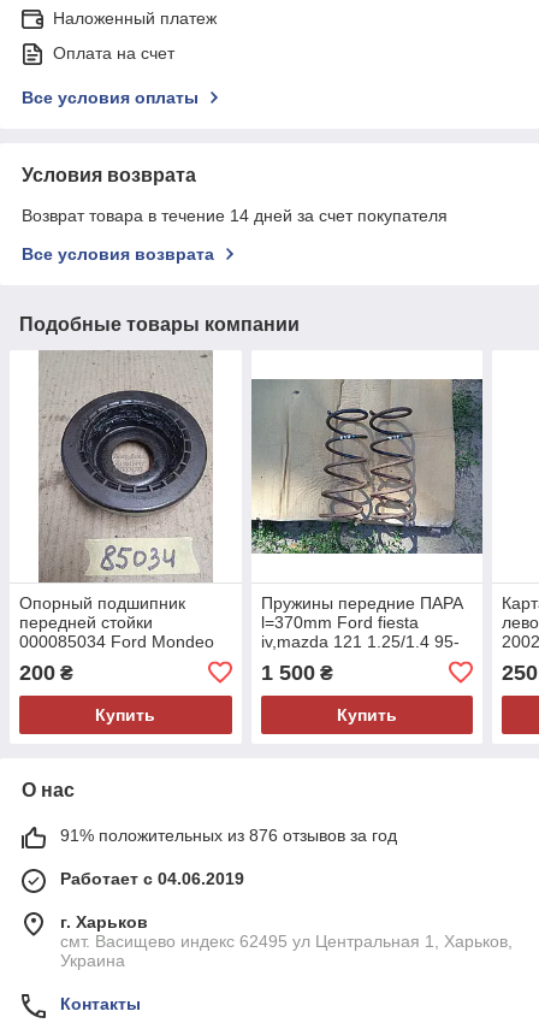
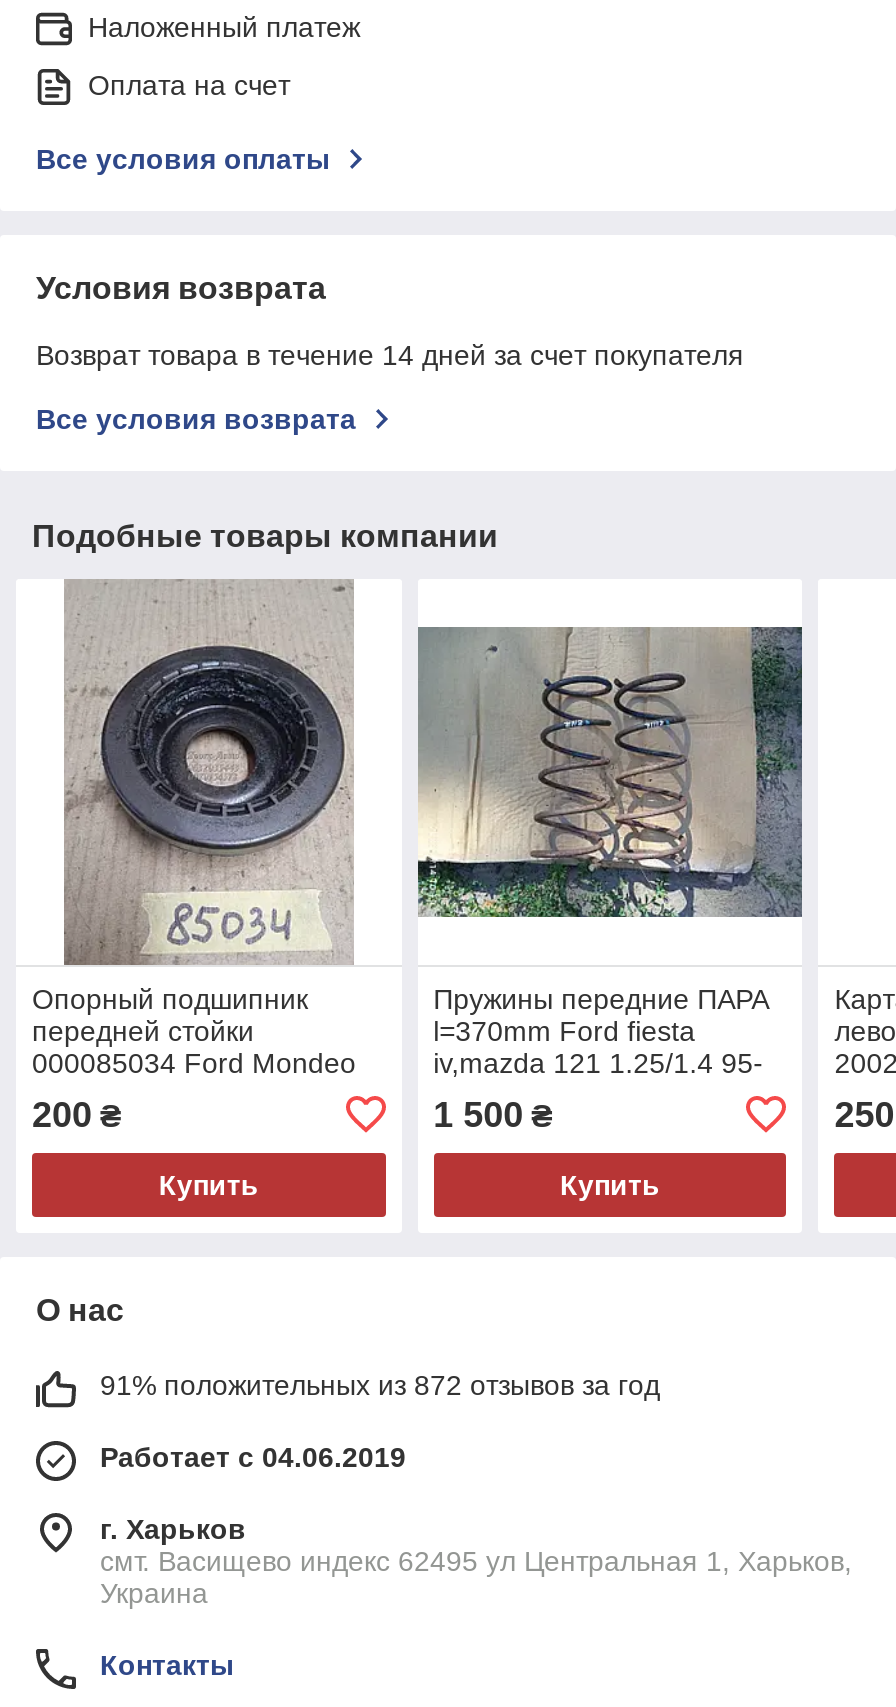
[60,825,397,845] 91% положительных из 876 отзывов за год -> [100,1369,660,1401] 91% положительных из 872 отзывов за год

